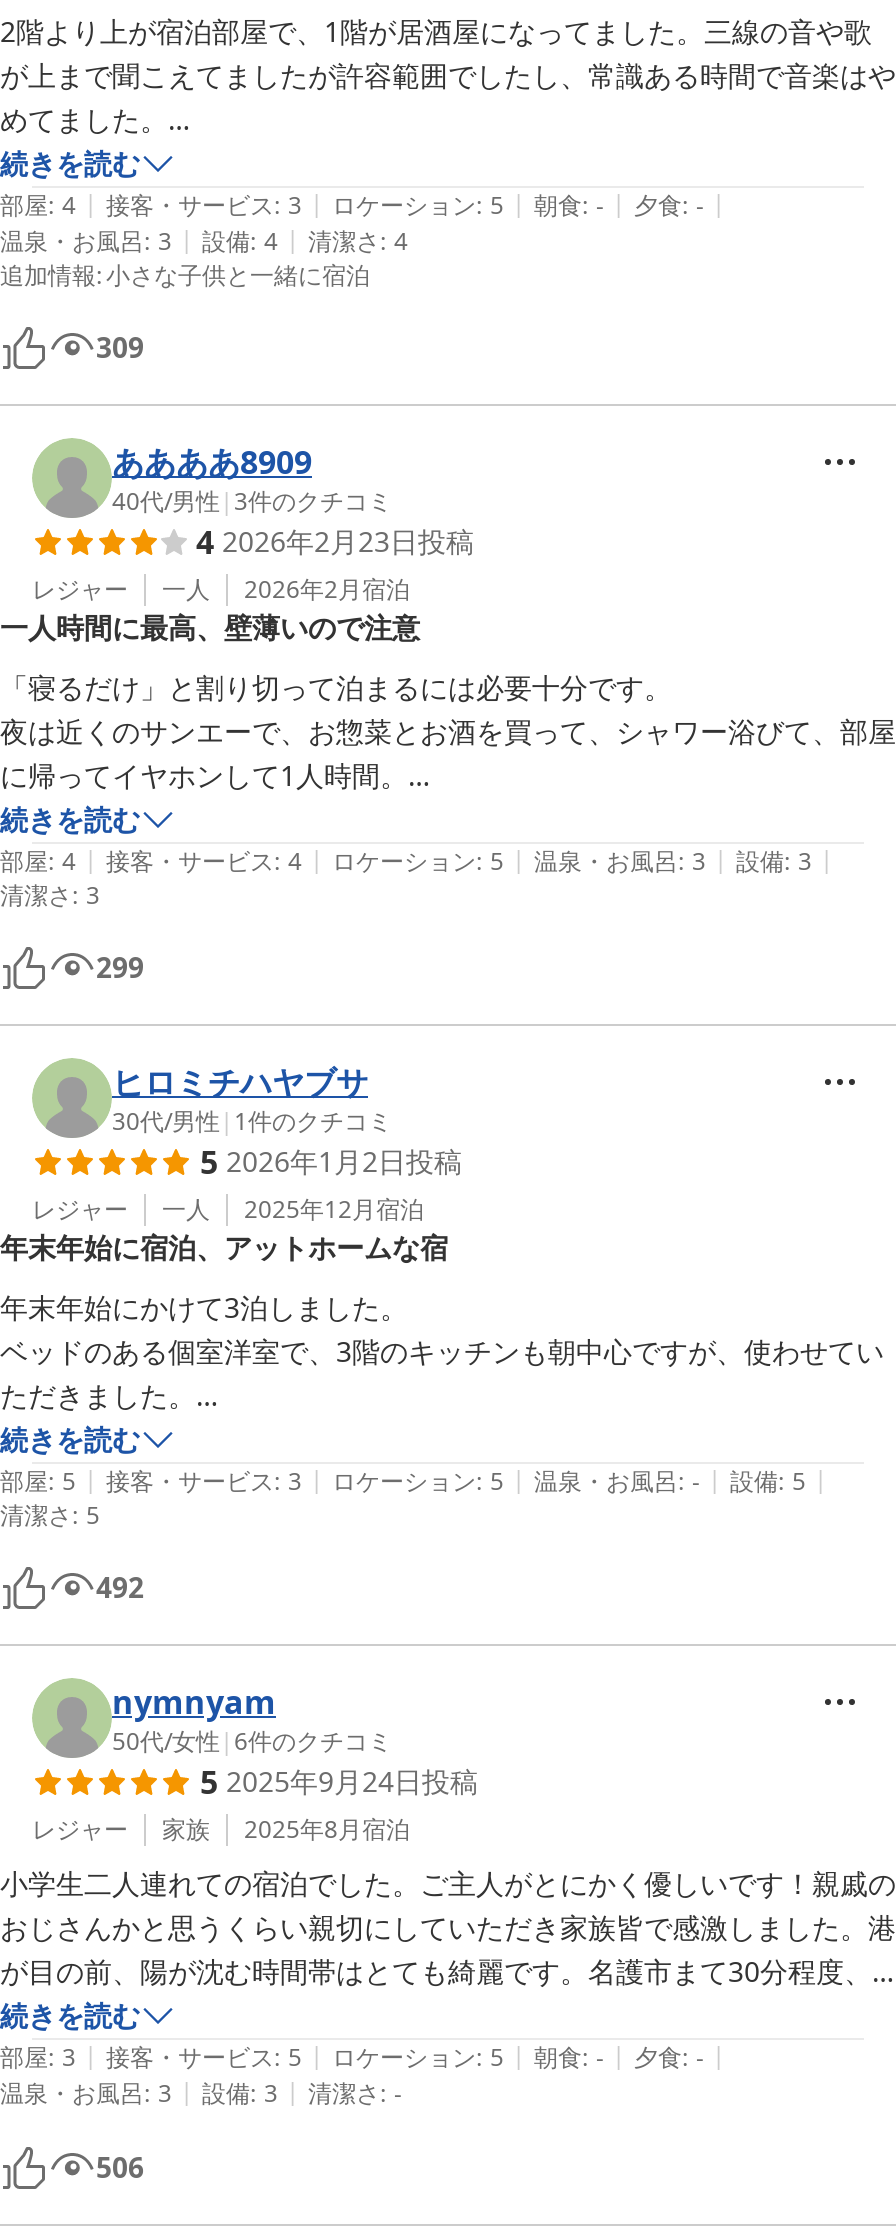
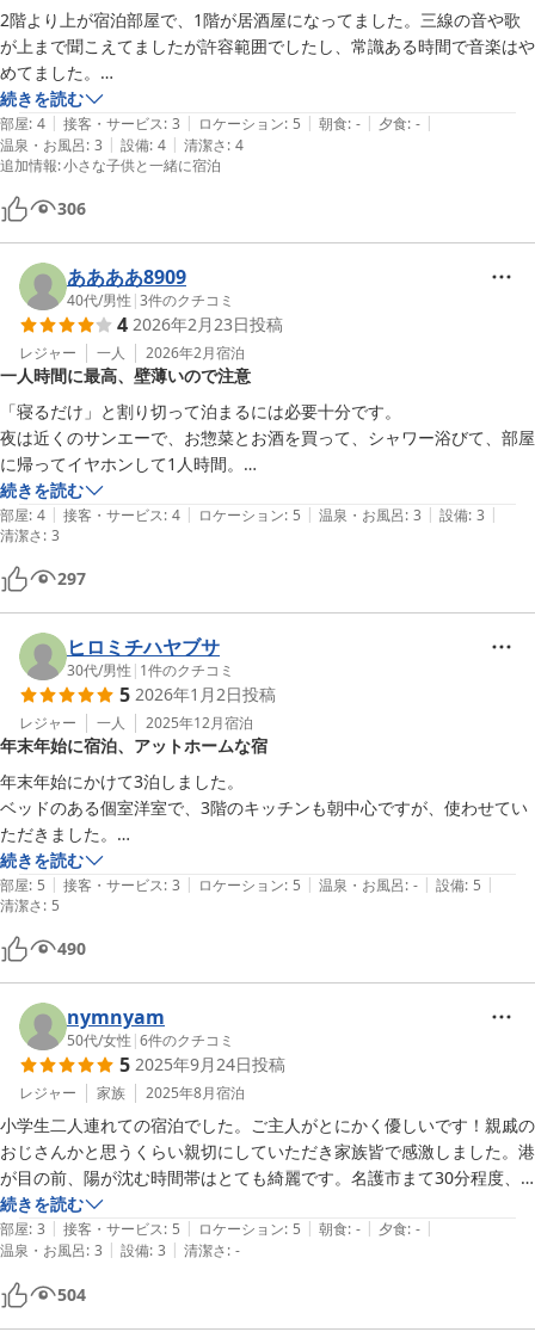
[96,328,144,366] 309 -> [57,197,86,220] 306
[96,948,144,986] 299 -> [57,567,86,590] 297
[96,1568,144,1606] 492 -> [57,937,86,960] 490
[96,2148,144,2186] 506 -> [57,1283,86,1306] 504

